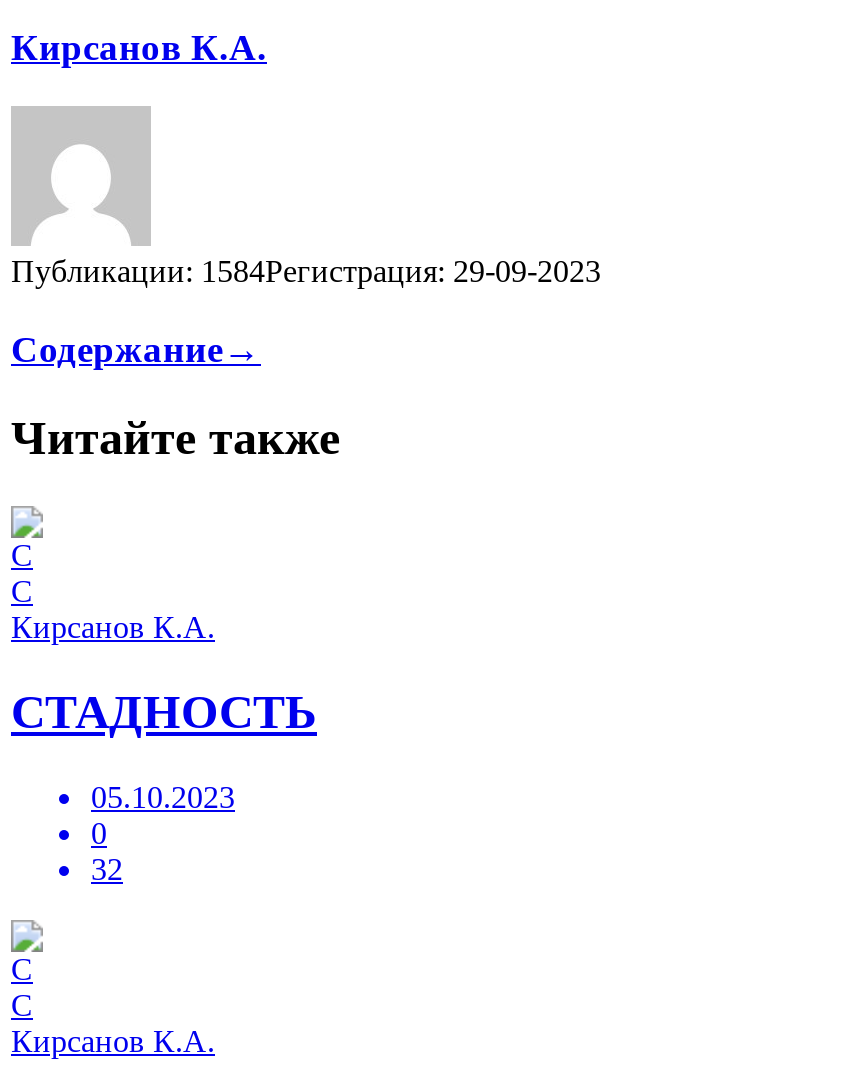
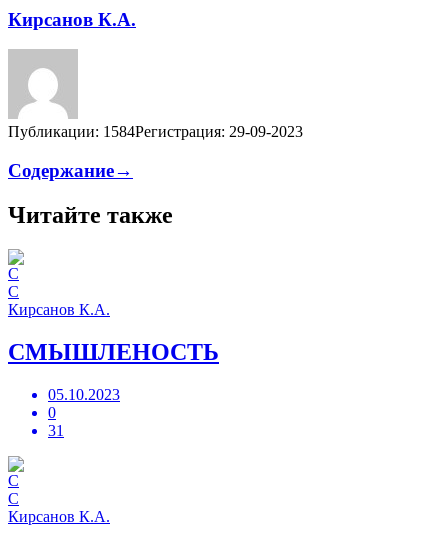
[11,686,317,738] СТАДНОСТЬ -> [8,339,219,365] СМЫШЛЕНОСТЬ
[91,851,123,885] 32 -> [48,422,64,439] 31

